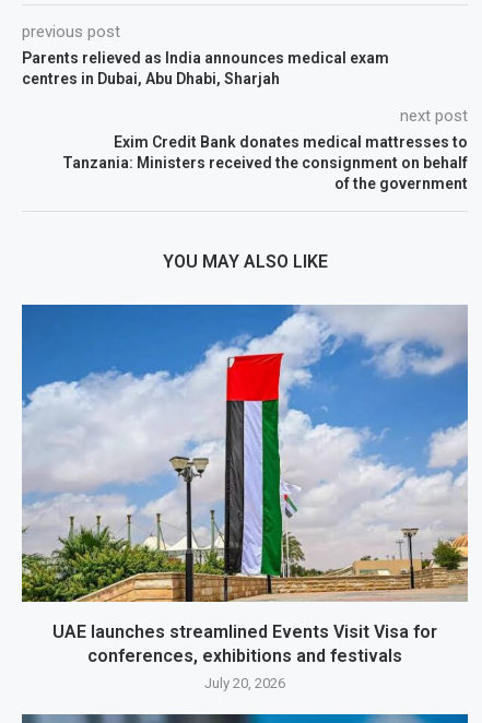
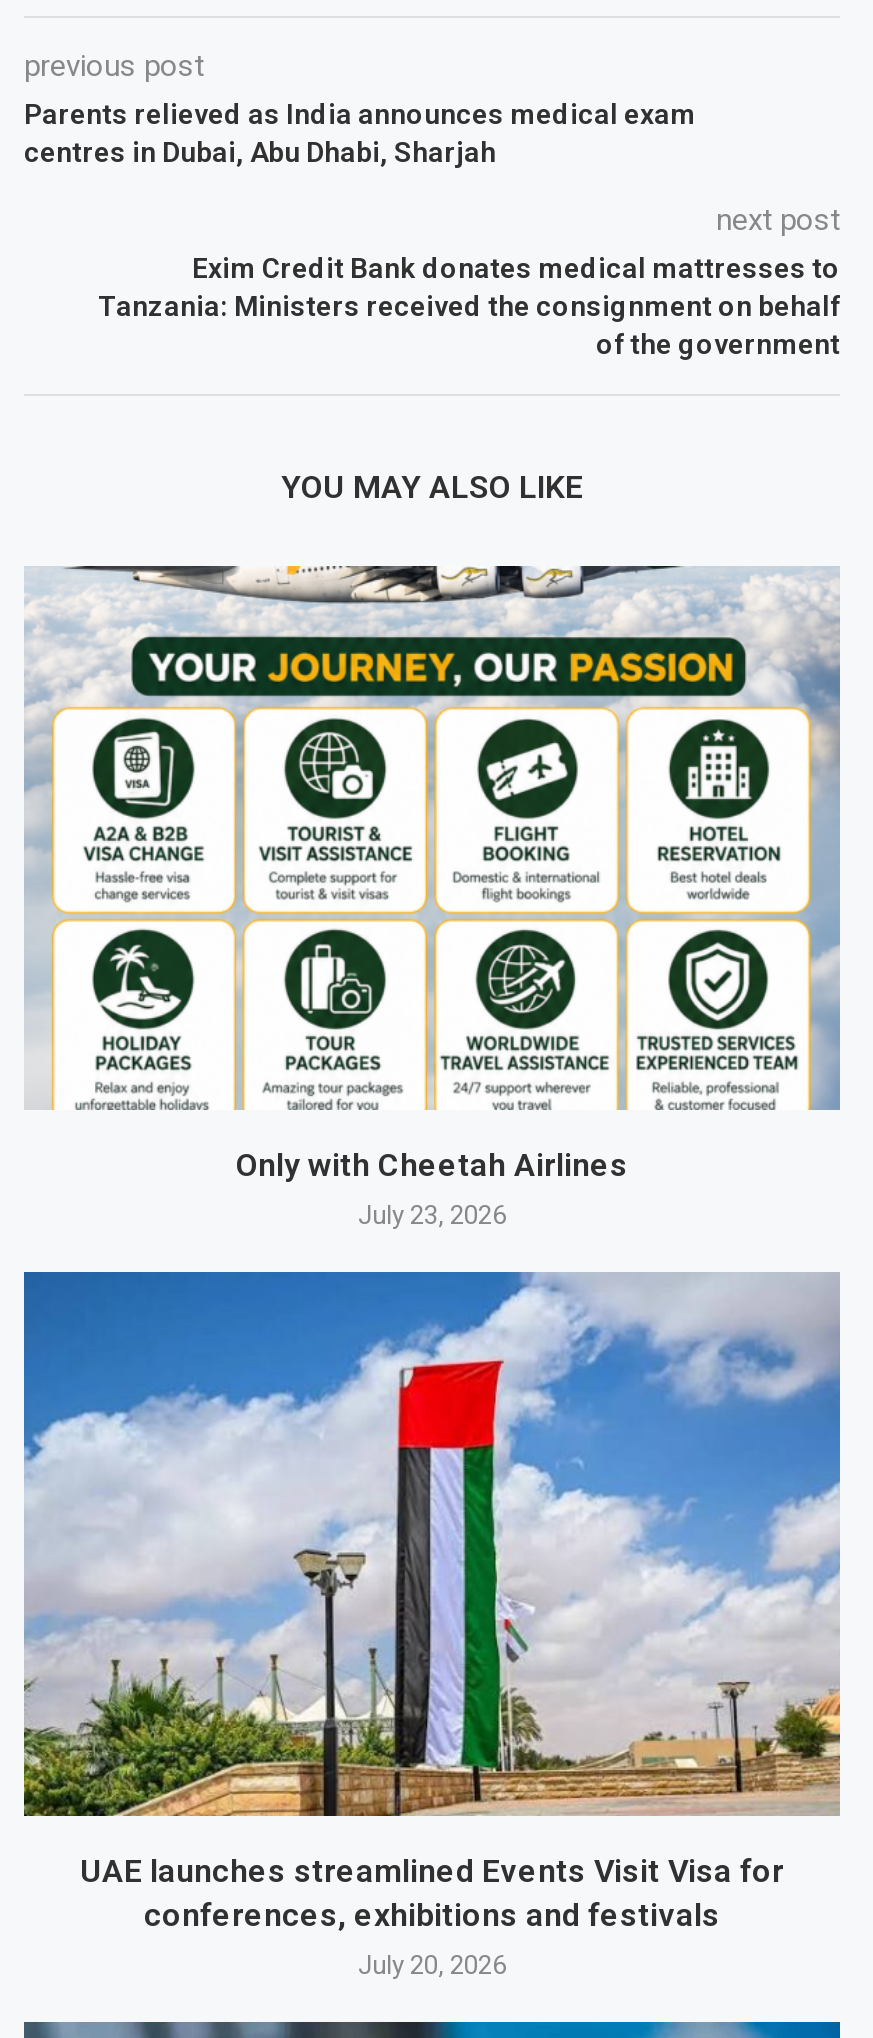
none -> [24,564,840,1231] [image] | Only with Cheetah Airlines | July 23, 2026

